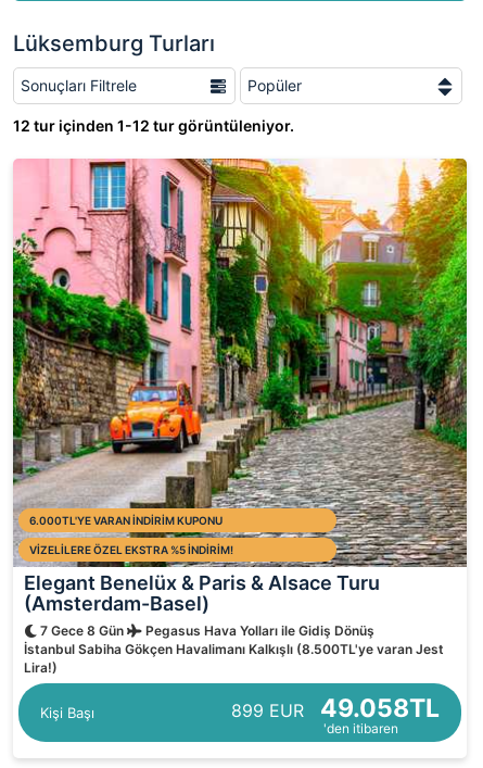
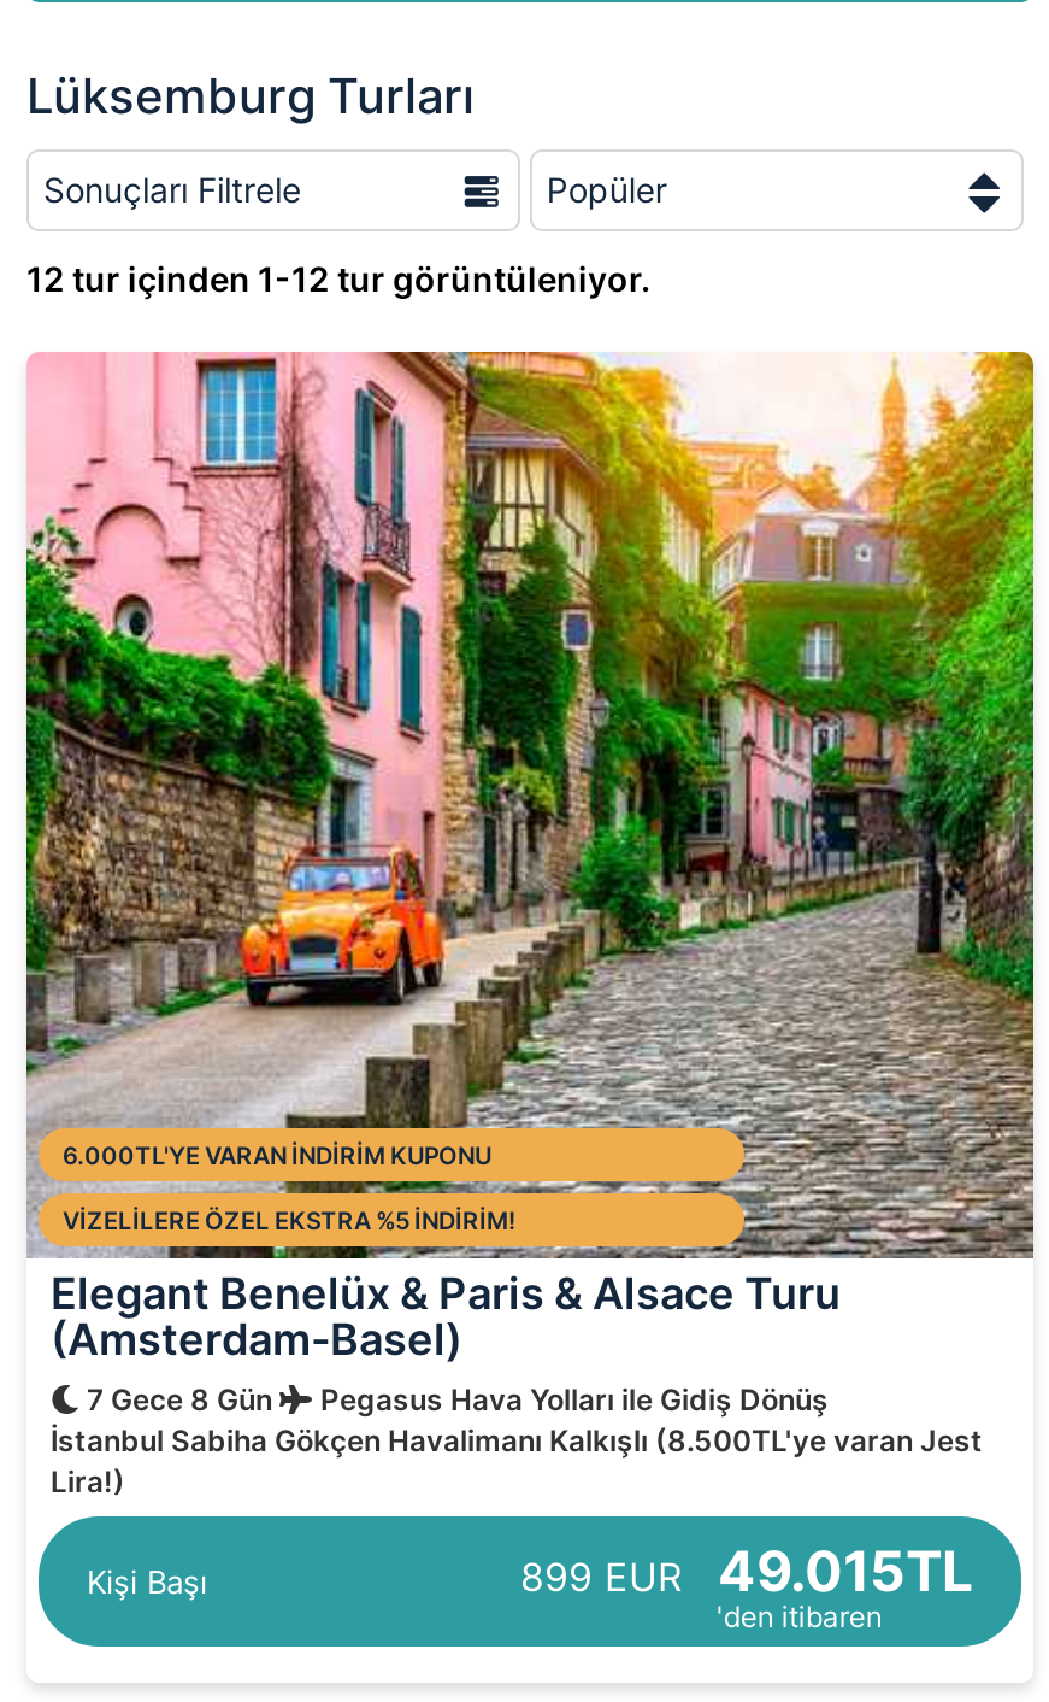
[231,693,440,723] 899 EUR 49.058TL -> [520,1538,973,1606] 899 EUR 49.015TL

